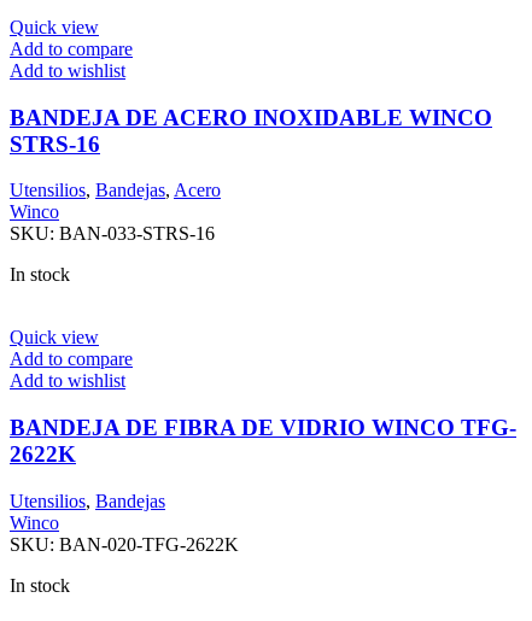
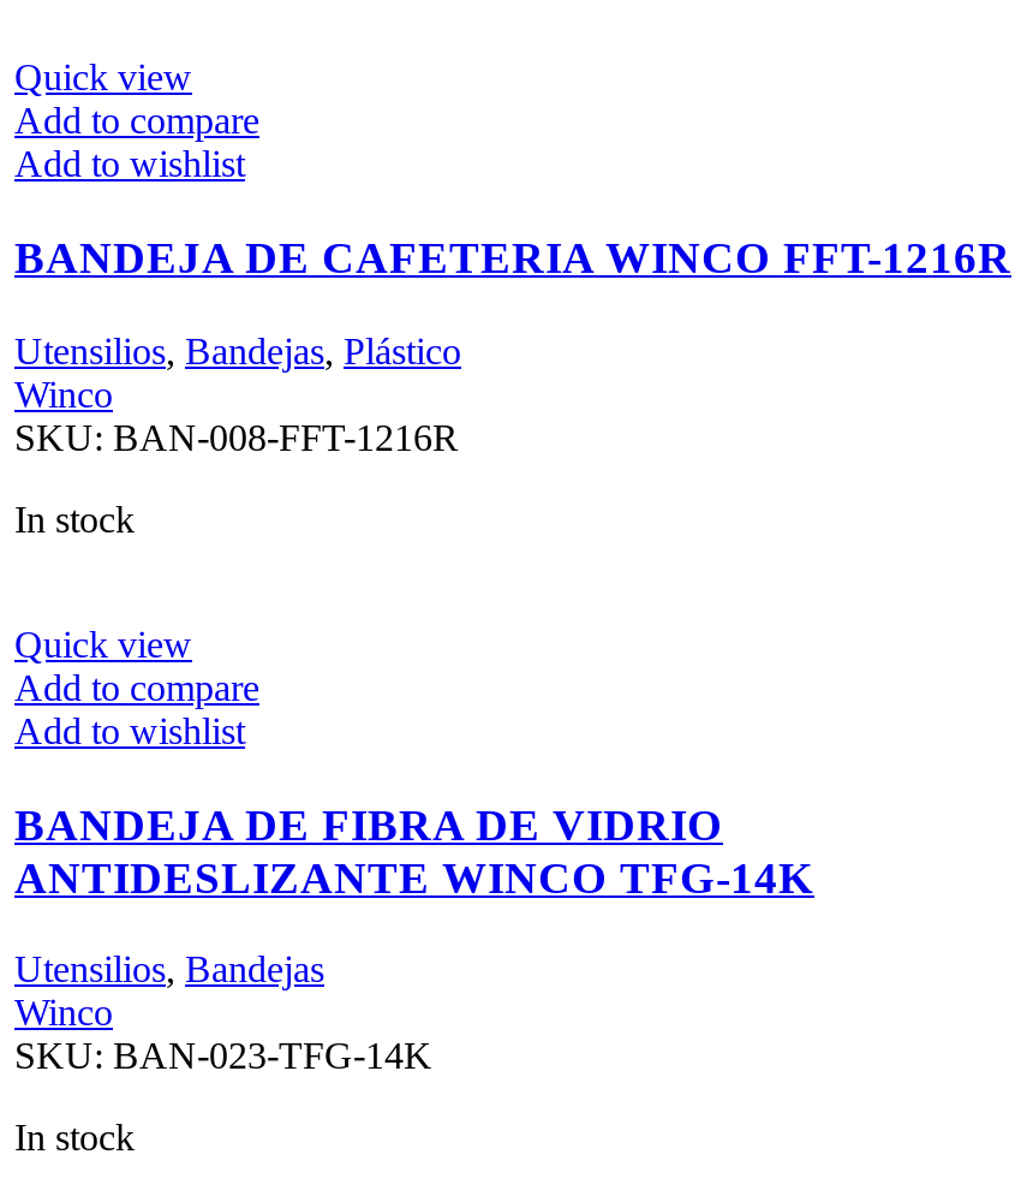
[10,104,492,156] BANDEJA DE ACERO INOXIDABLE WINCO | STRS-16 -> [14,232,1011,283] BANDEJA DE CAFETERIA WINCO FFT-1216R
[10,180,221,201] Utensilios, Bandejas, Acero -> [14,330,461,371] Utensilios, Bandejas, Plástico
[10,223,215,244] SKU: BAN-033-STRS-16 -> [14,417,459,457] SKU: BAN-008-FFT-1216R
[10,415,516,467] BANDEJA DE FIBRA DE VIDRIO WINCO TFG- | 2622K -> [14,798,814,902] BANDEJA DE FIBRA DE VIDRIO | ANTIDESLIZANTE WINCO TFG-14K
[10,534,239,554] SKU: BAN-020-TFG-2622K -> [14,1036,432,1077] SKU: BAN-023-TFG-14K

